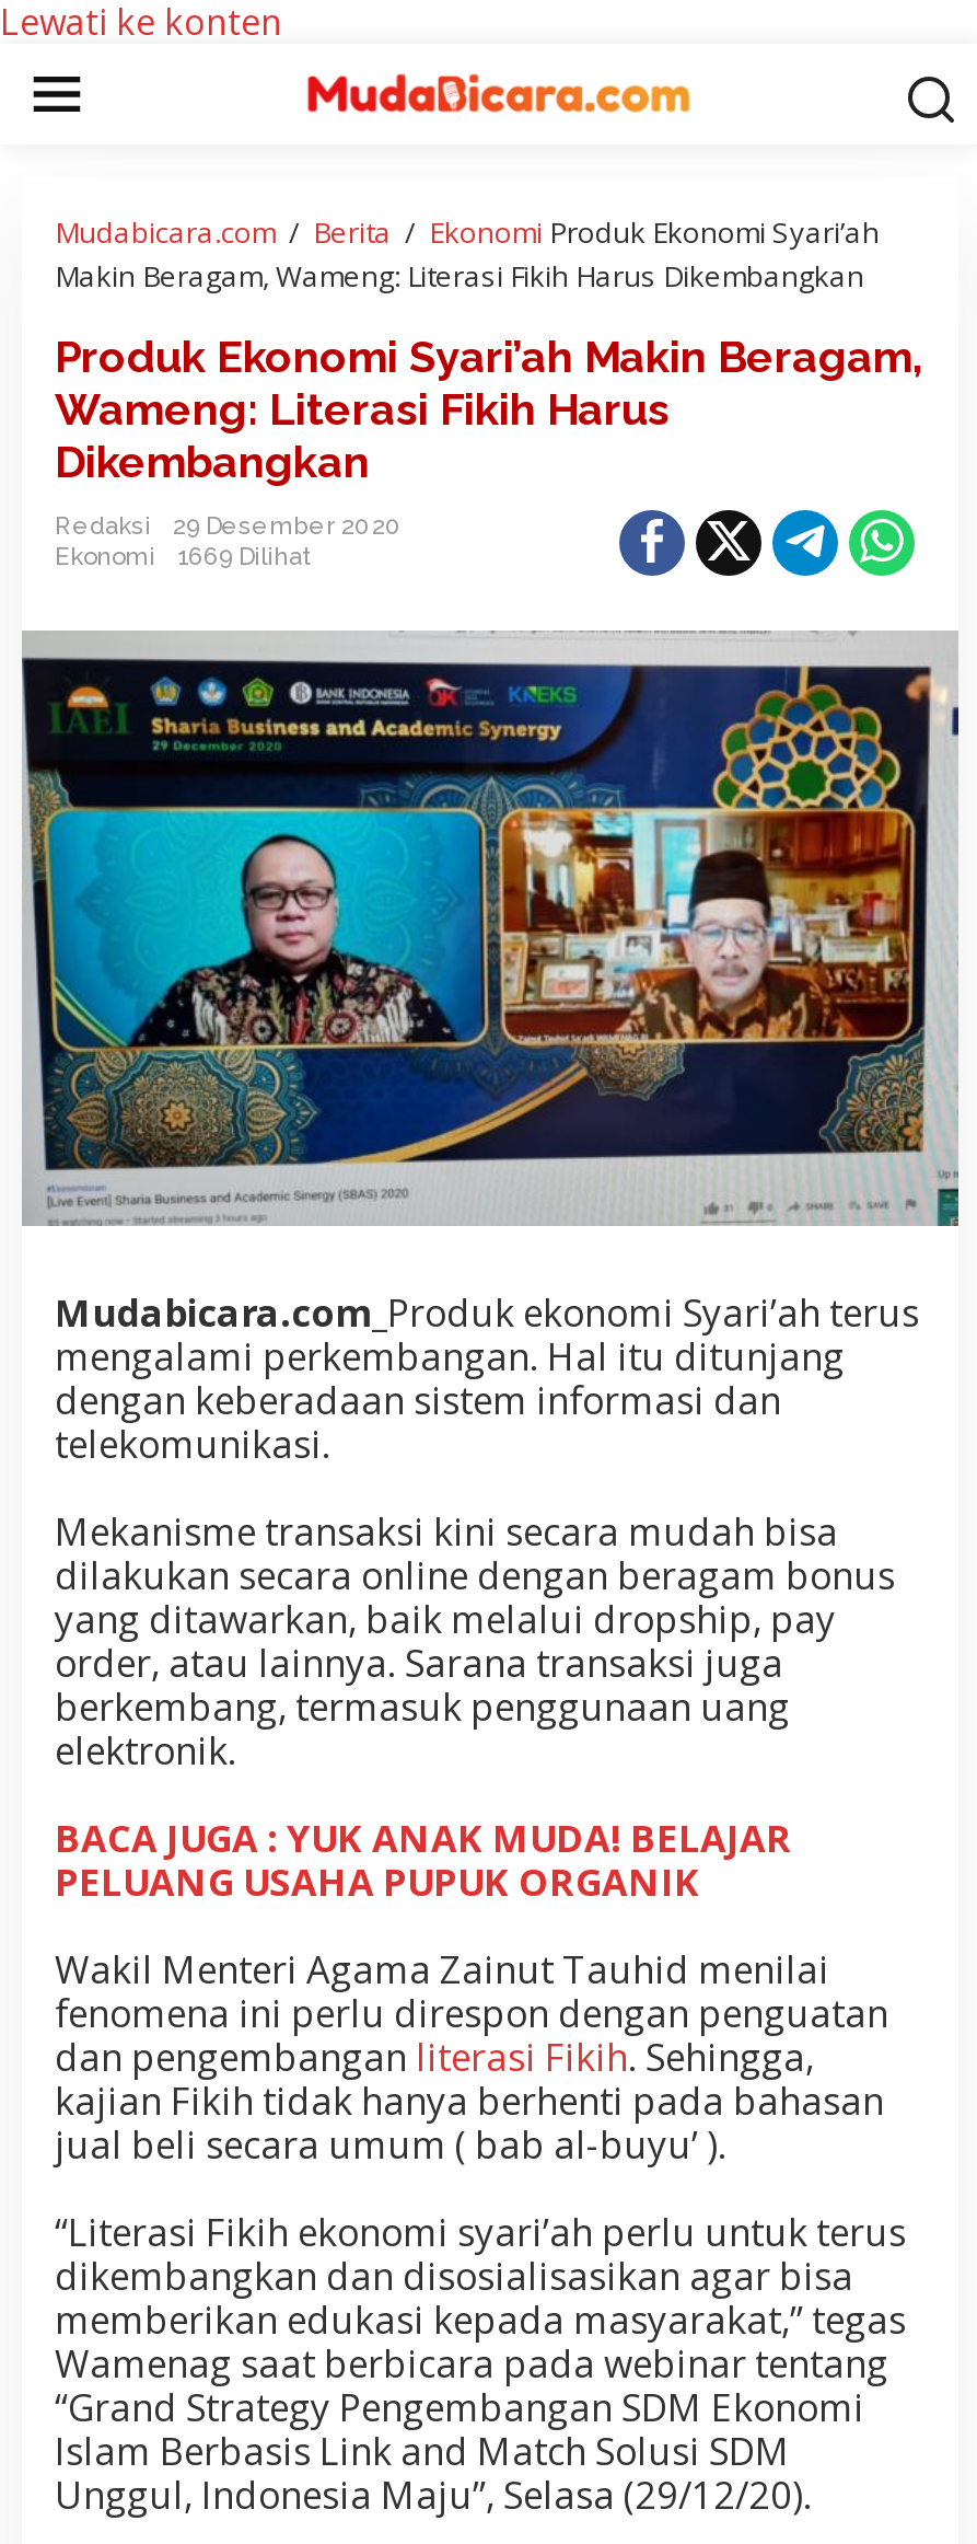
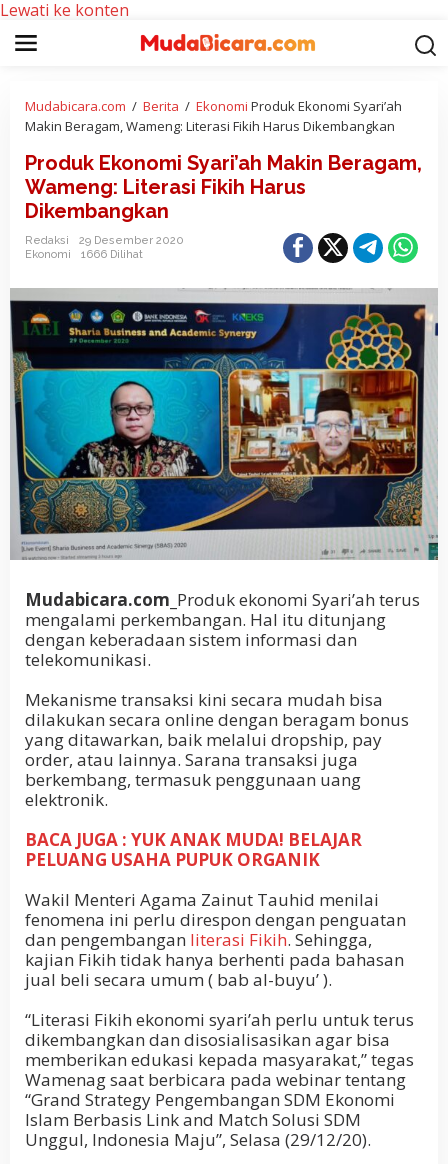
[55,543,311,571] Ekonomi 1669 Dilihat -> [25,248,143,261] Ekonomi 1666 Dilihat

